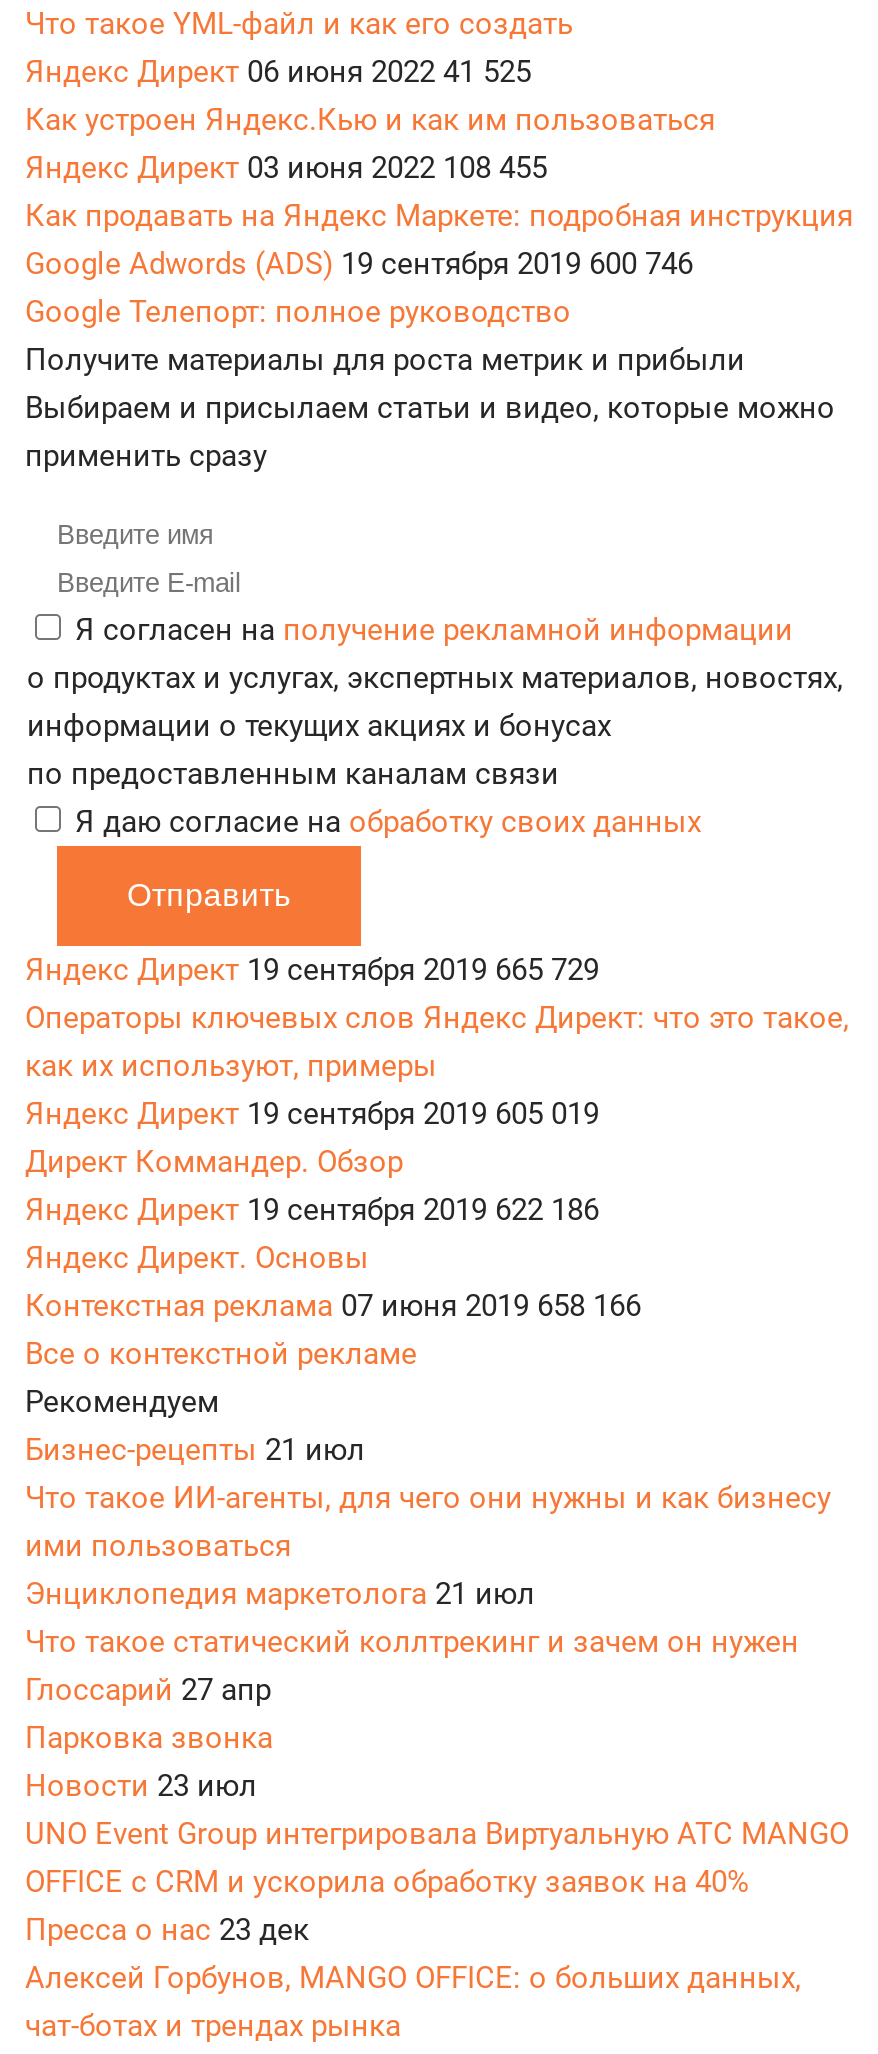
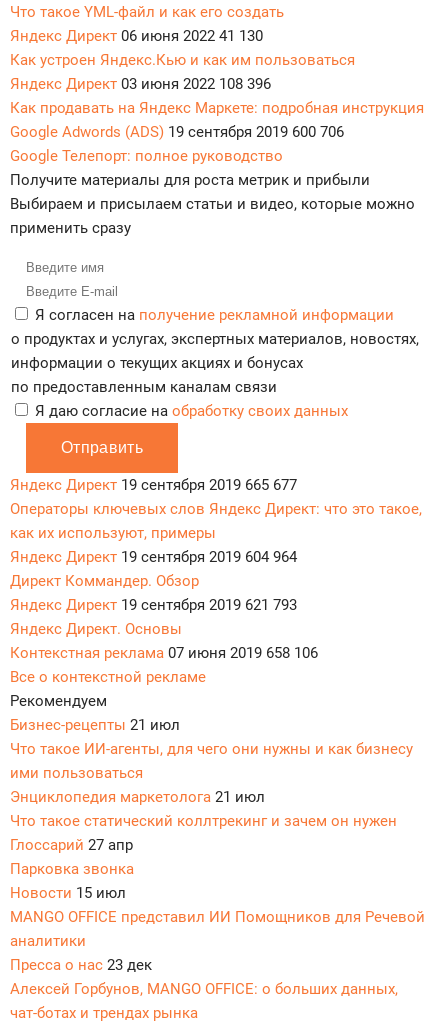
[25,55,531,91] Яндекс Директ 06 июня 2022 41 525 -> [10,27,263,45] Яндекс Директ 06 июня 2022 41 130
[25,151,547,187] Яндекс Директ 03 июня 2022 108 455 -> [10,75,271,93] Яндекс Директ 03 июня 2022 108 396
[25,247,693,283] Google Adwords (ADS) 19 сентября 2019 600 746 -> [10,123,344,141] Google Adwords (ADS) 19 сентября 2019 600 706
[25,953,599,989] Яндекс Директ 19 сентября 2019 665 729 -> [10,476,297,494] Яндекс Директ 19 сентября 2019 665 677
[25,1097,599,1133] Яндекс Директ 19 сентября 2019 605 019 -> [10,548,297,566] Яндекс Директ 19 сентября 2019 604 964
[25,1193,599,1229] Яндекс Директ 19 сентября 2019 622 186 -> [10,596,297,614] Яндекс Директ 19 сентября 2019 621 793
[25,1289,641,1325] Контекстная реклама 07 июня 2019 658 166 -> [10,644,318,662] Контекстная реклама 07 июня 2019 658 106
[25,1769,849,1901] Новости 23 июл | UNO Event Group интегрировала Виртуальную АТС MANGO | OFFICE с CRM и ускорила обработку заявок на 40% -> [10,884,425,950] Новости 15 июл | MANGO OFFICE представил ИИ Помощников для Речевой | аналитики

